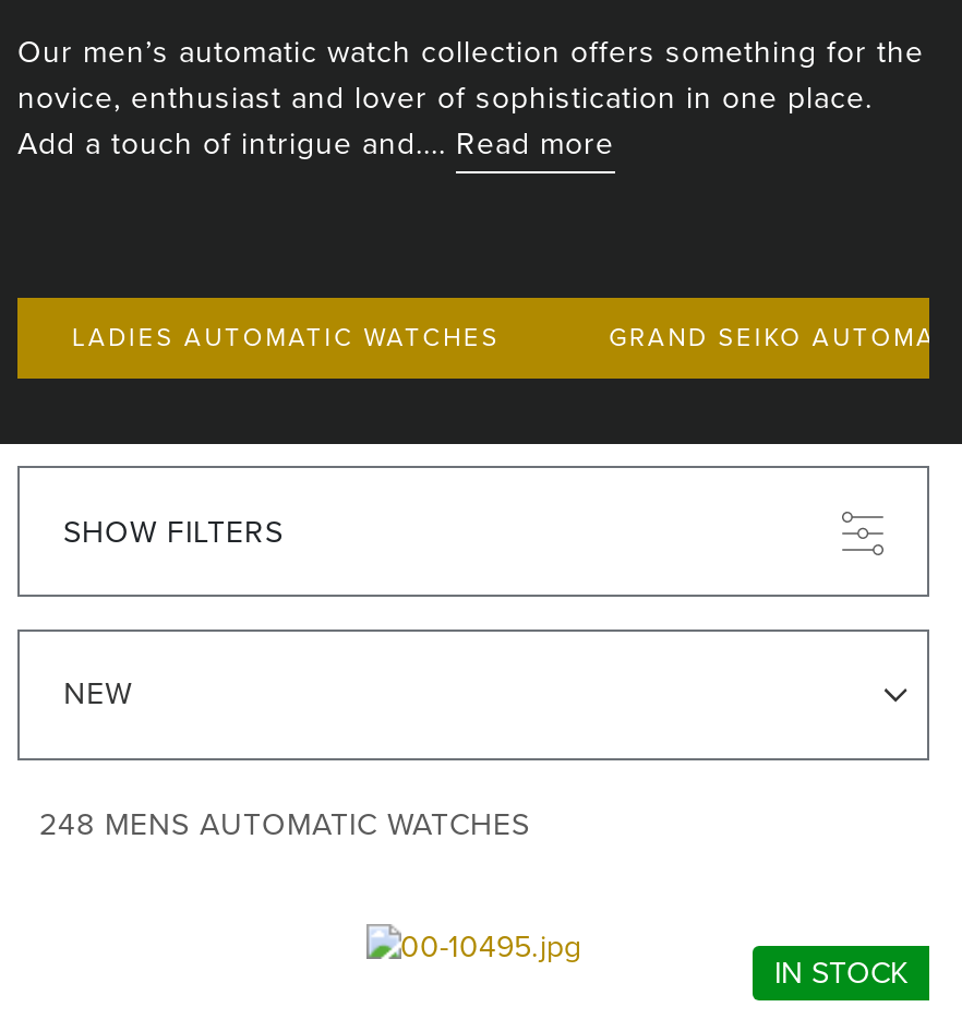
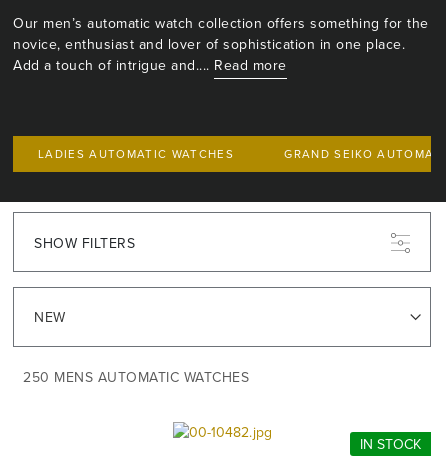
[39,801,530,847] 248 MENS AUTOMATIC WATCHES -> [23,367,249,387] 250 MENS AUTOMATIC WATCHES

